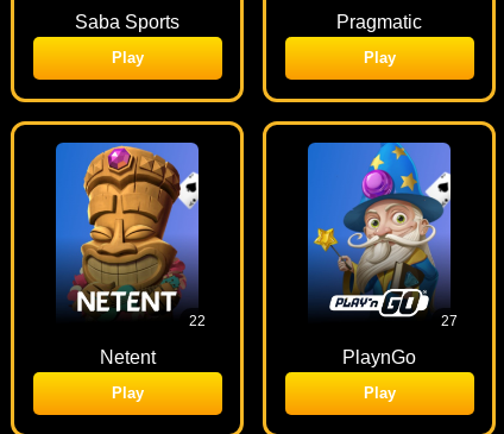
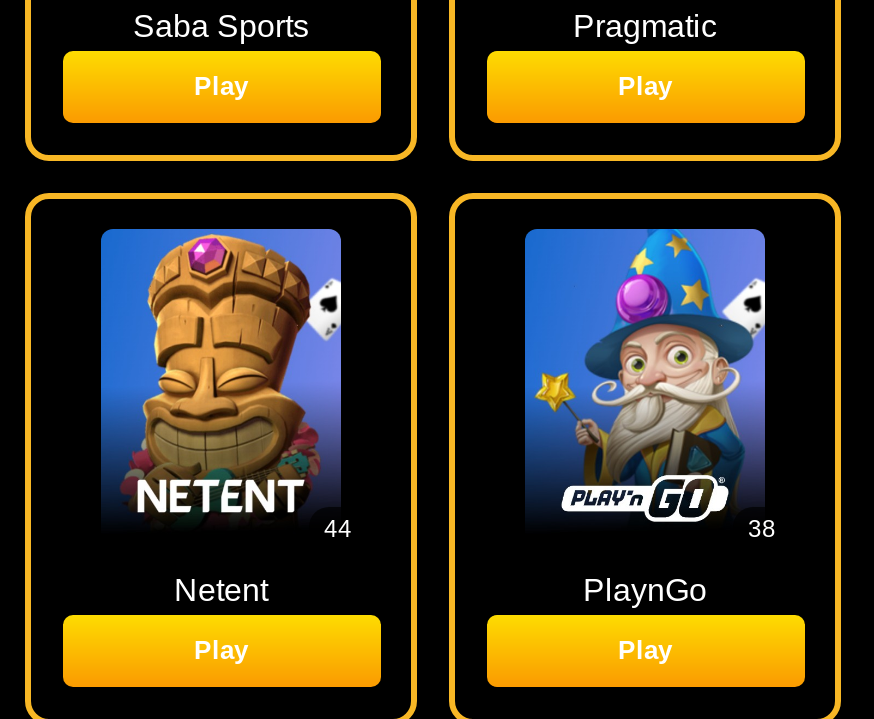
[188,313,205,330] 22 -> [324,516,352,544] 44
[440,313,457,330] 27 -> [748,516,776,544] 38

